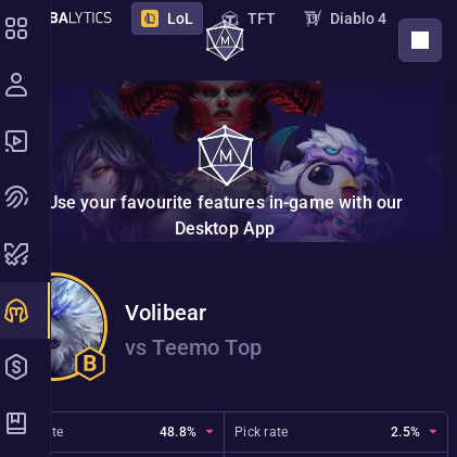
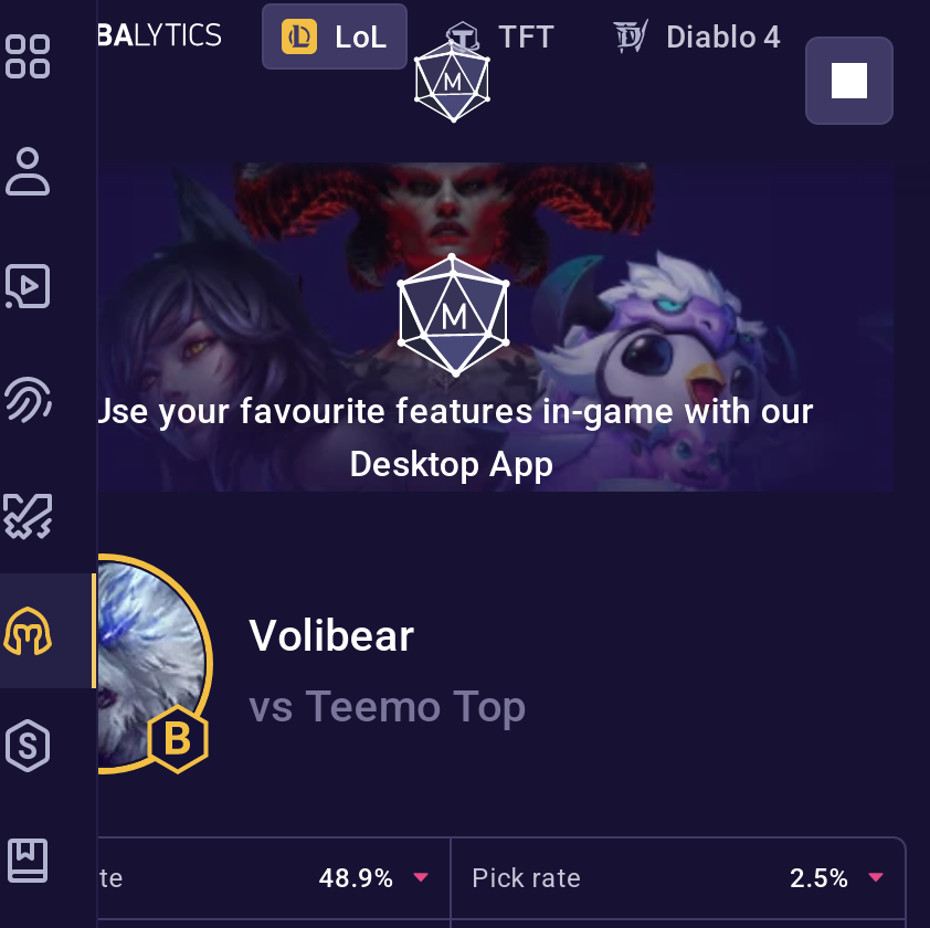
[159,424,196,440] 48.8% -> [319,863,394,894] 48.9%

